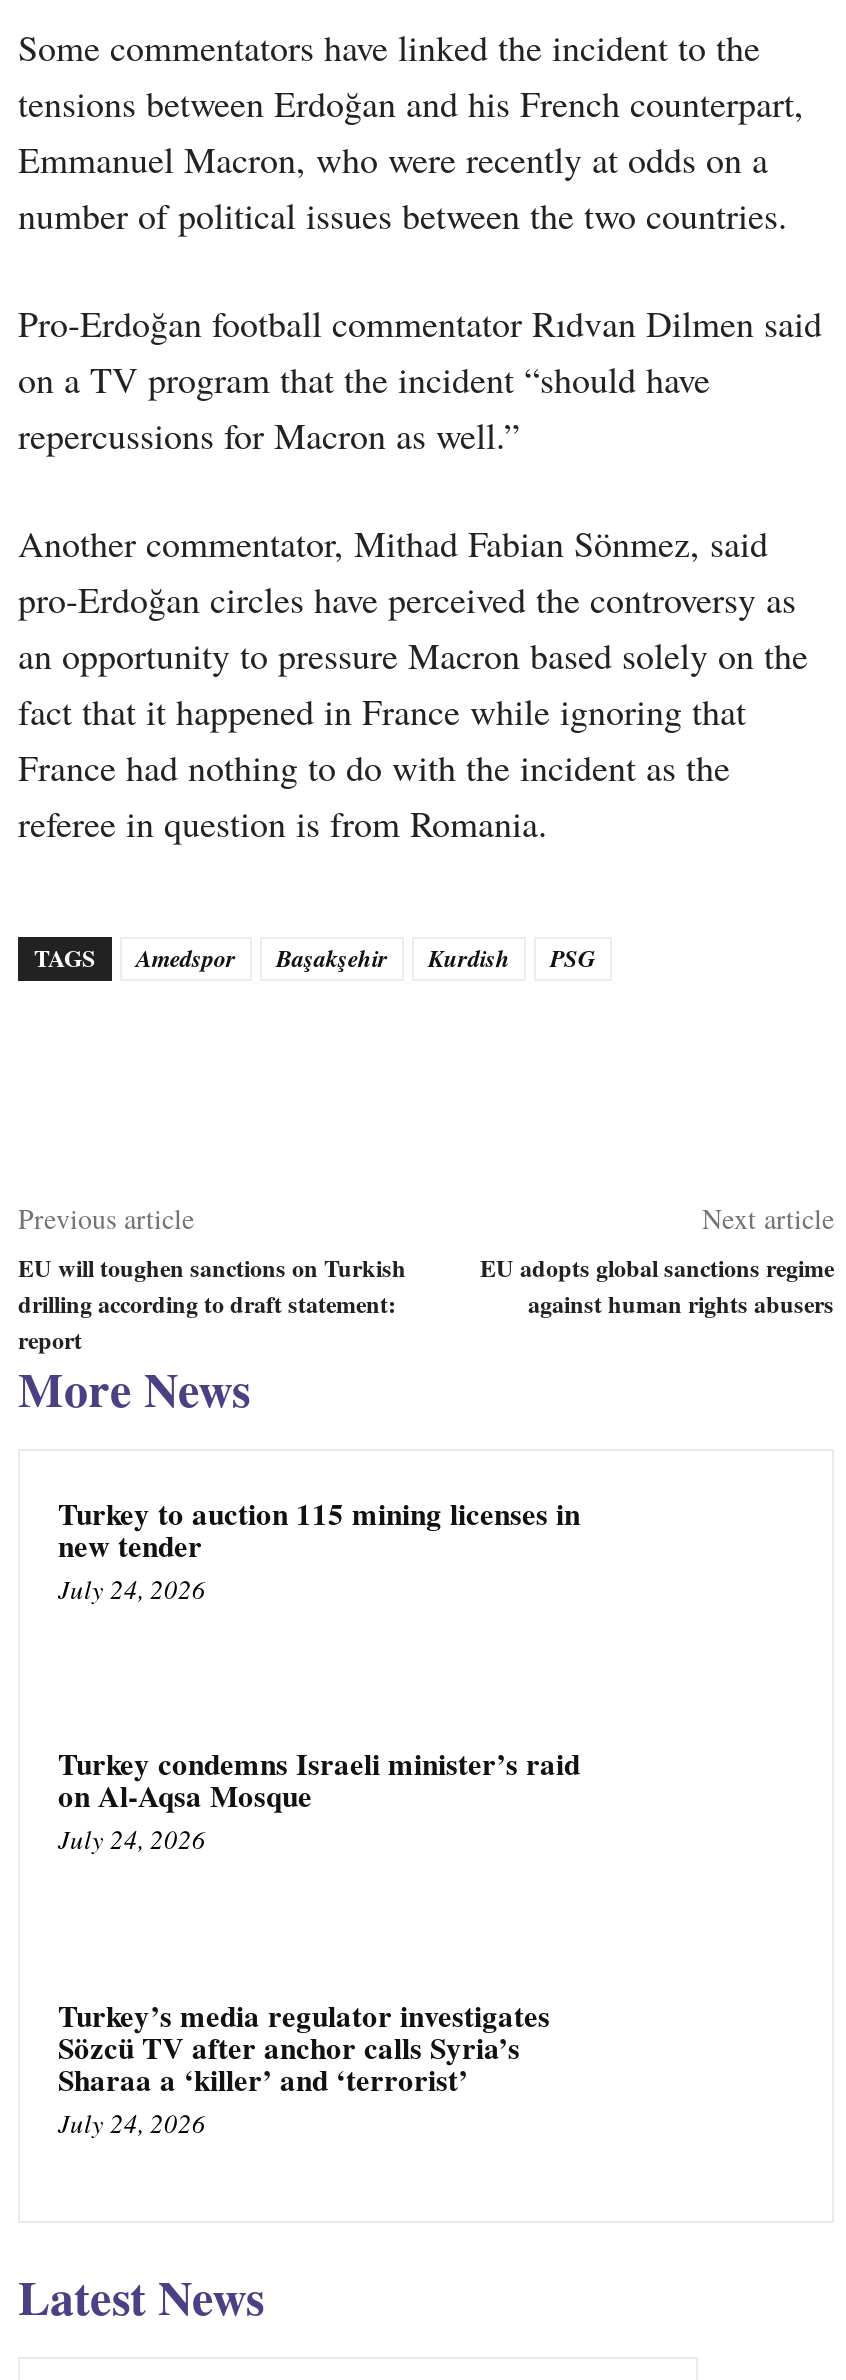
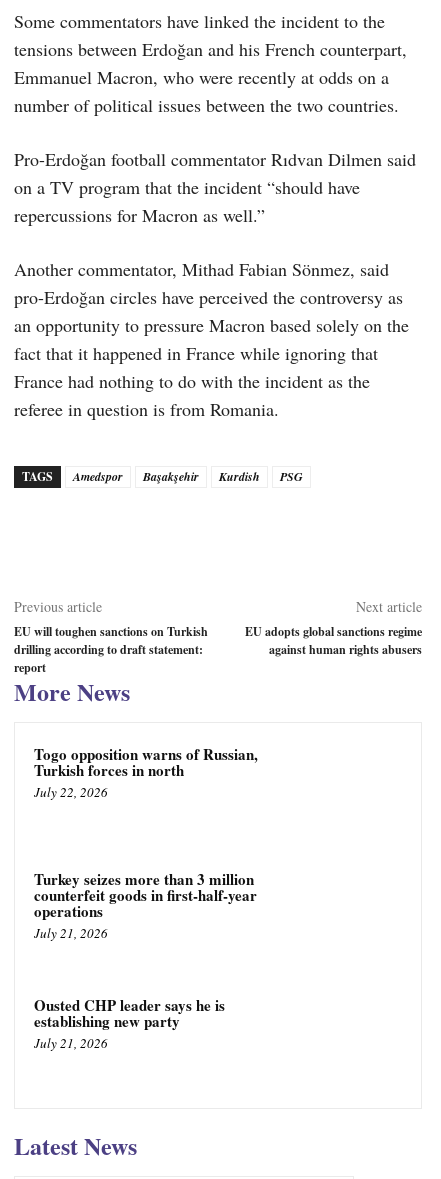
[58,1491,580,1607] Turkey to auction 115 mining licenses in | new tender | July 24, 2026 -> [34,743,258,801] Togo opposition warns of Russian, | Turkish forces in north | July 22, 2026
[58,1742,580,1858] Turkey condemns Israeli minister’s raid | on Al-Aqsa Mosque | July 24, 2026 -> [34,868,257,942] Turkey seizes more than 3 million | counterfeit goods in first-half-year | operations | July 21, 2026
[58,1993,550,2141] Turkey’s media regulator investigates | Sözcü TV after anchor calls Syria’s | Sharaa a ‘killer’ and ‘terrorist’ | July 24, 2026 -> [34,994,225,1052] Ousted CHP leader says he is | establishing new party | July 21, 2026

